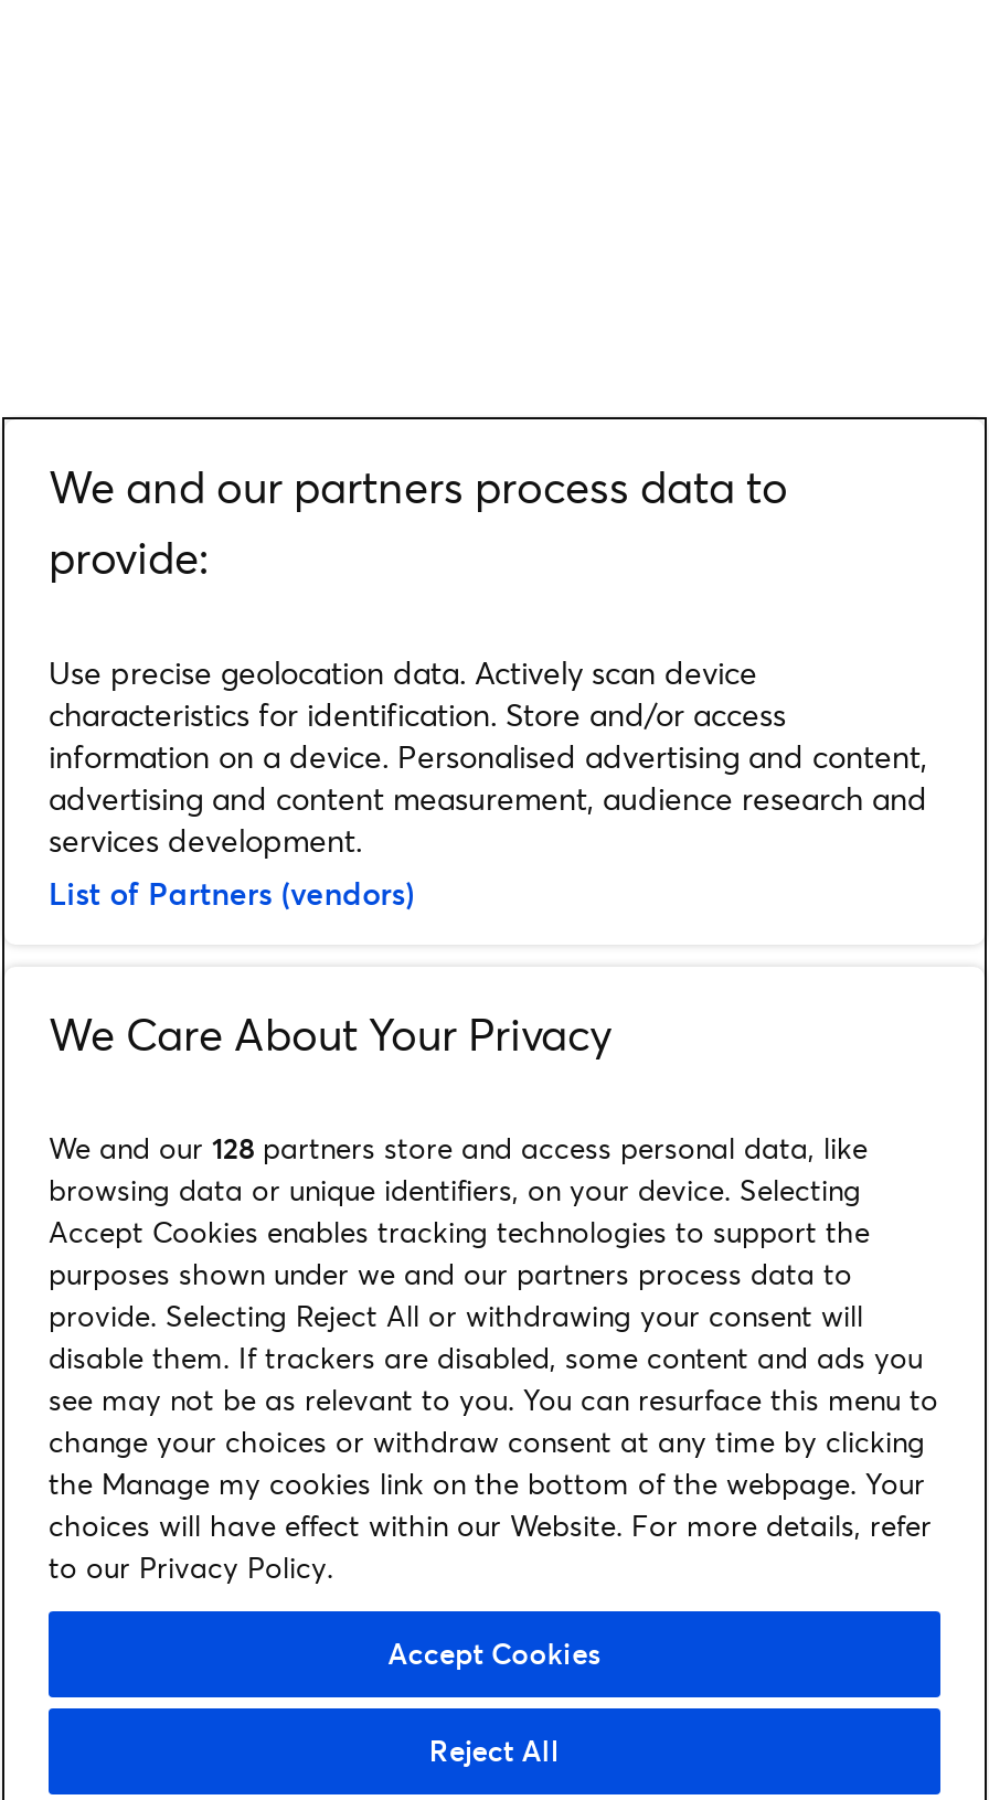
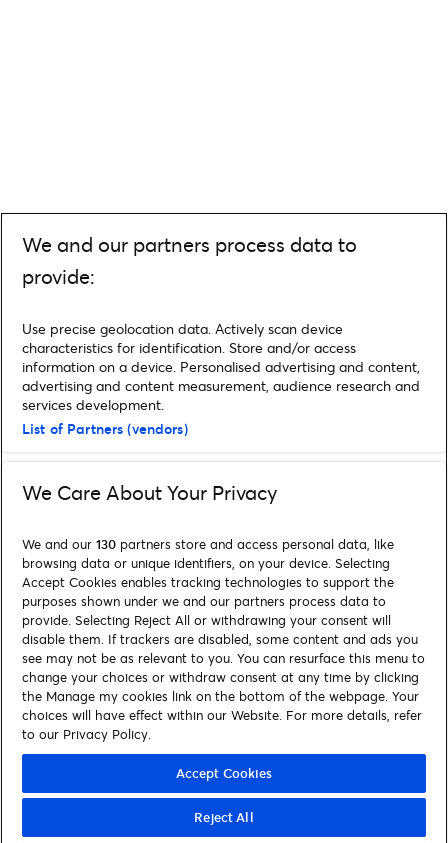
[49,1128,868,1168] We and our 128 partners store and access personal data, like -> [22,535,394,553] We and our 130 partners store and access personal data, like

